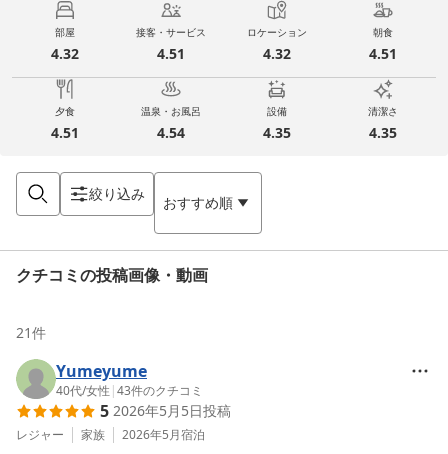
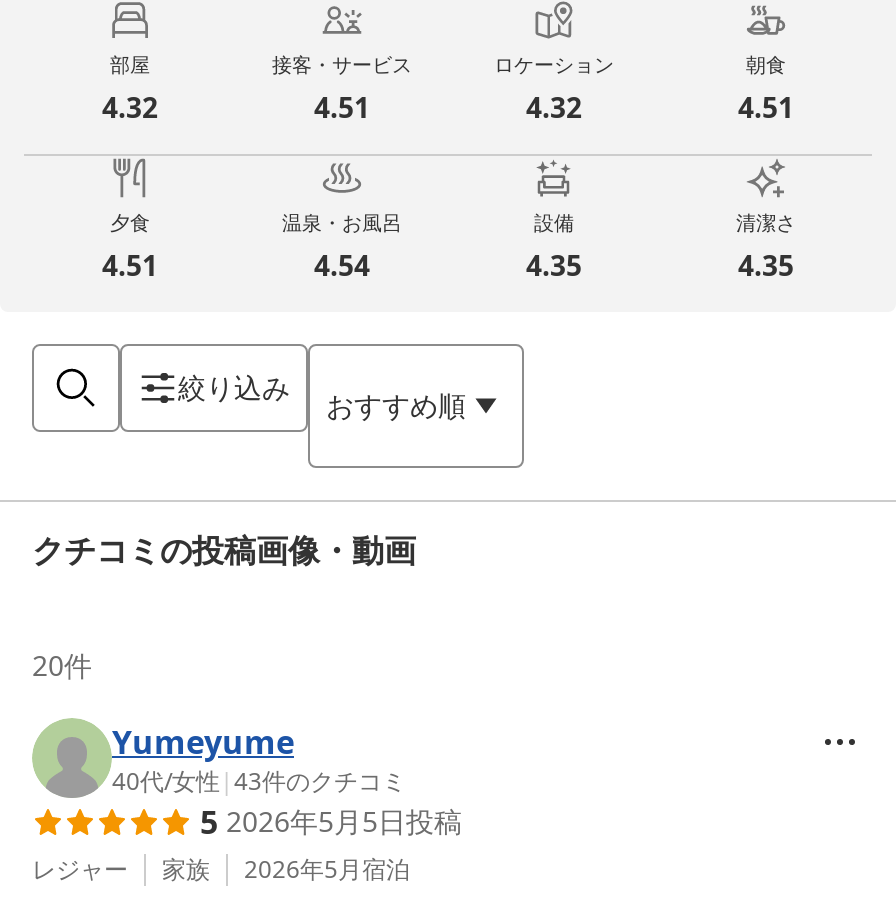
[16,323,46,342] 21件 -> [32,646,92,684] 20件

